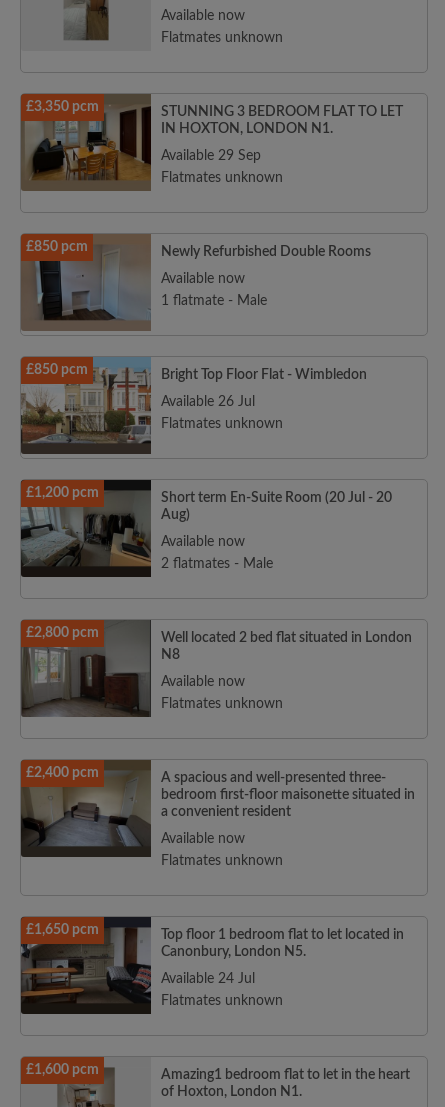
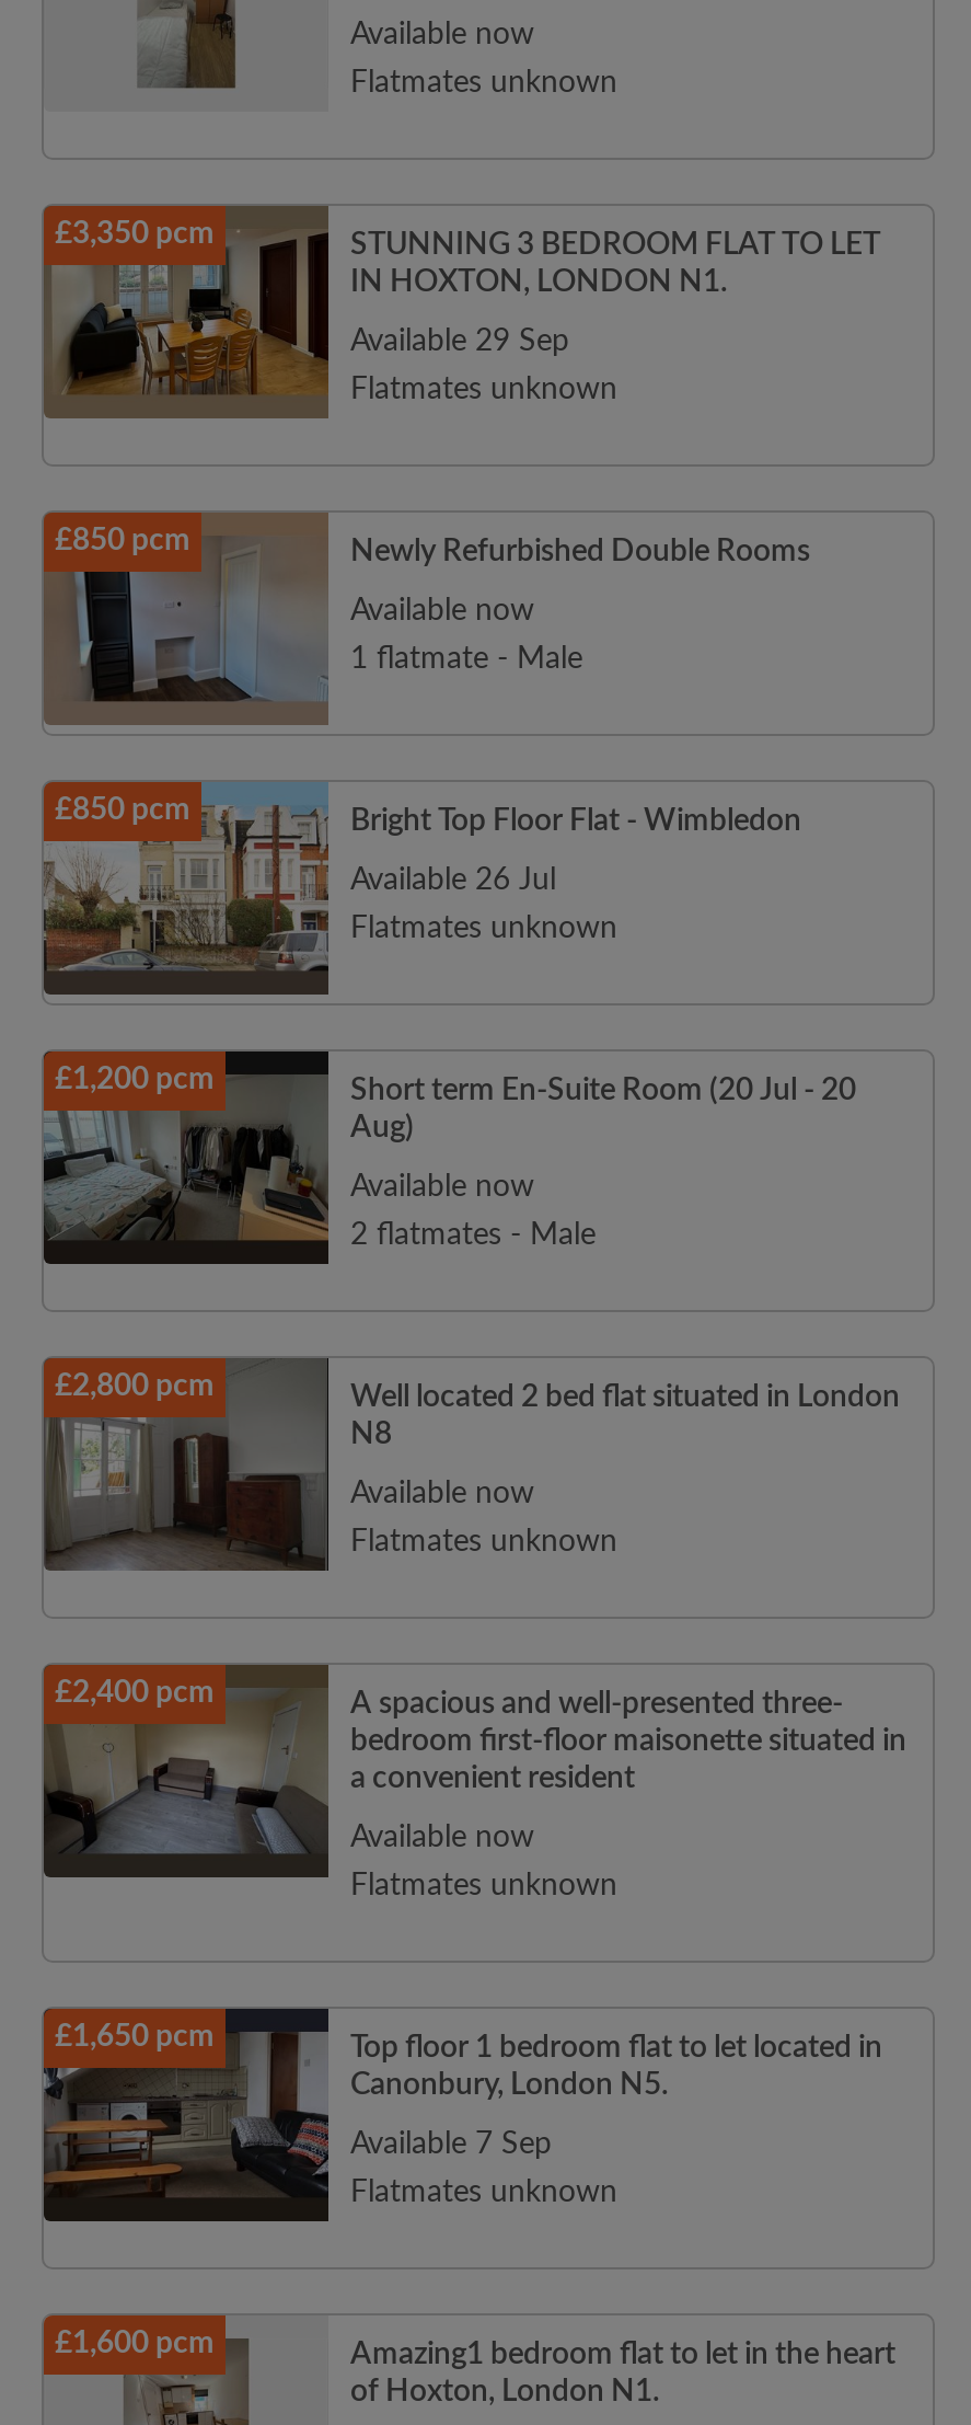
[161,972,255,986] Available 24 Jul -> [350,2130,552,2161] Available 7 Sep

